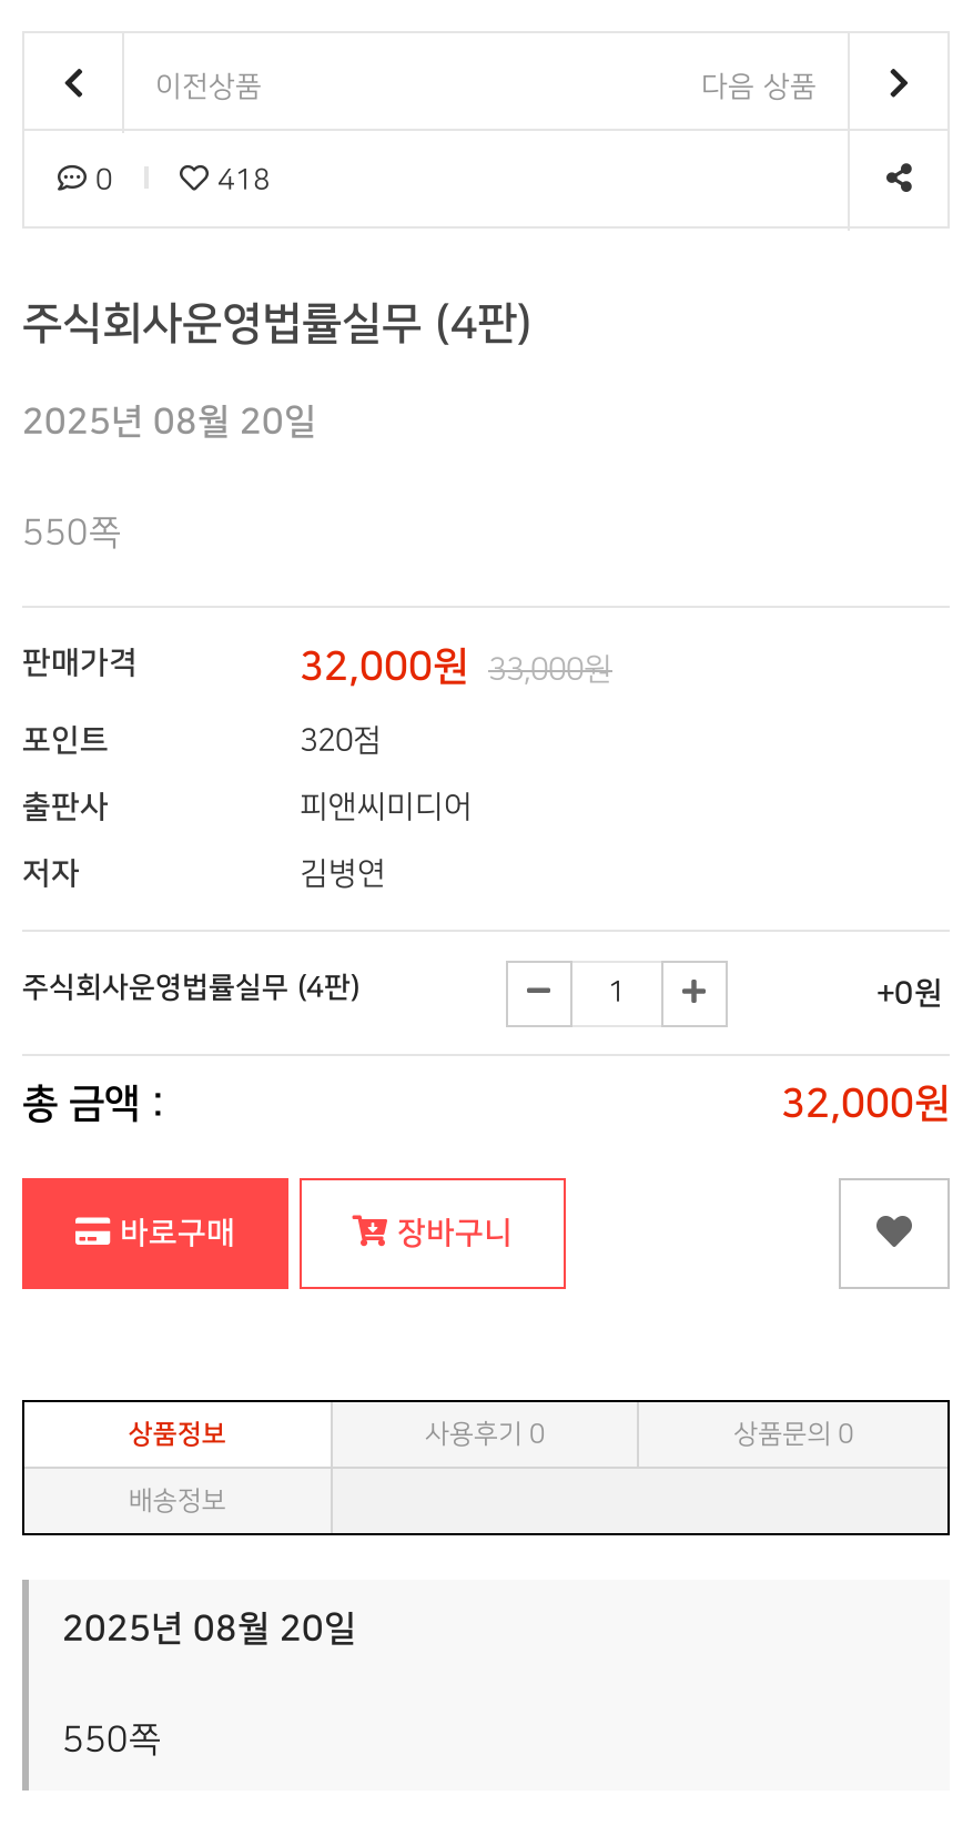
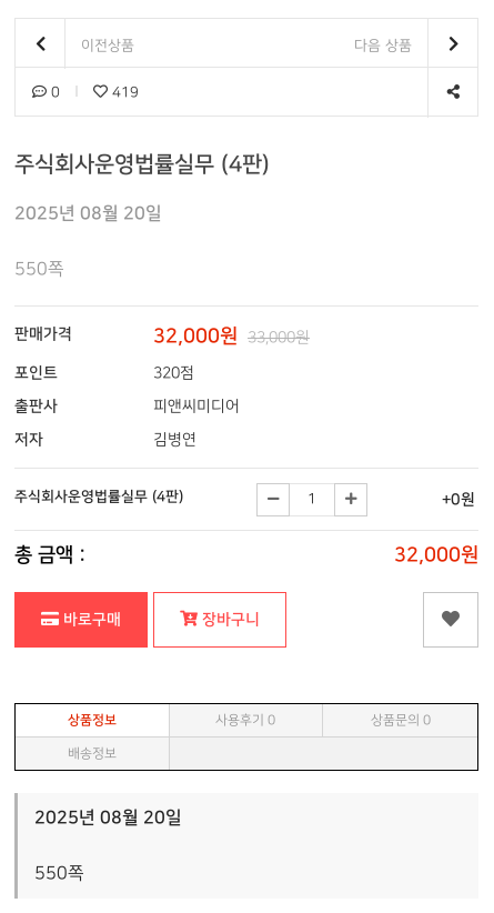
[209,164,271,195] 418 -> [108,84,139,100] 419

